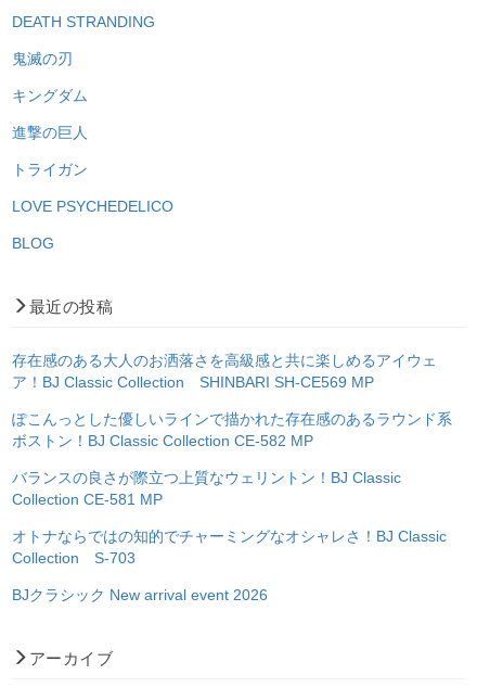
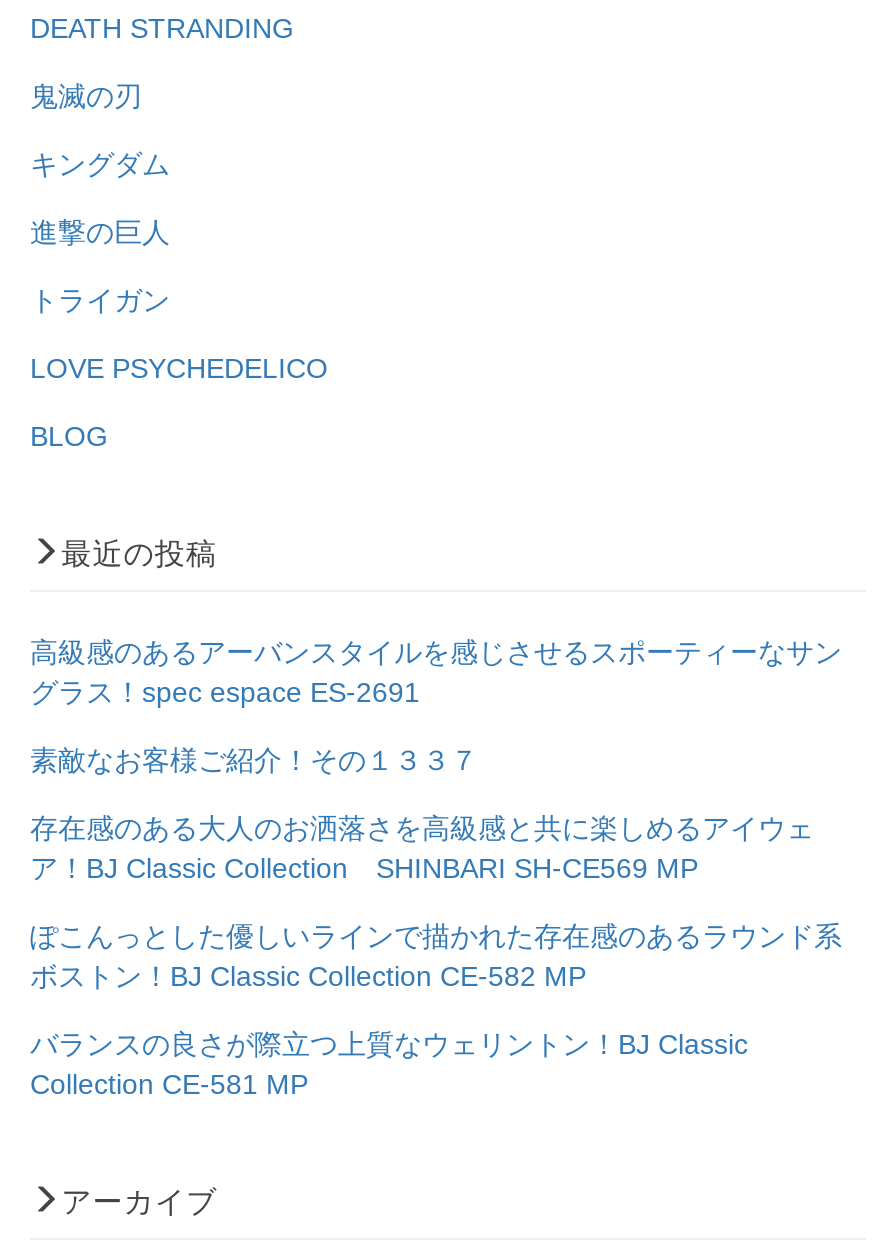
none -> [30,637,842,777] 高級感のあるアーバンスタイルを感じさせるスポーティーなサン | グラス！spec espace ES-2691 | 素敵なお客様ご紹介！その１３３７
moved [12,352,452,508] -> [30,813,842,1101]: 存在感のある大人のお洒落さを高級感と共に楽しめるアイウェ | ア！BJ Classic Collection SHINBARI SH-CE569 MP | ぽこんっとした優しいラインで描かれた存在感のあるラウンド系 | ボストン！BJ Classic Collection CE-582 MP | バランスの良さが際立つ上質なウェリントン！BJ Classic | Collection CE-581 MP
[12,528,447,604] オトナならではの知的でチャーミングなオシャレさ！BJ Classic | Collection S-703 | BJクラシック New arrival event 2026 -> none

